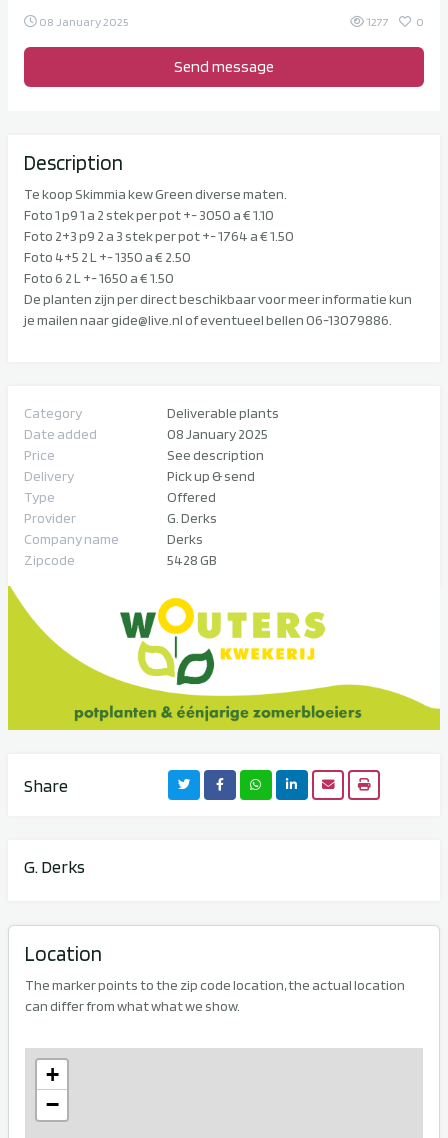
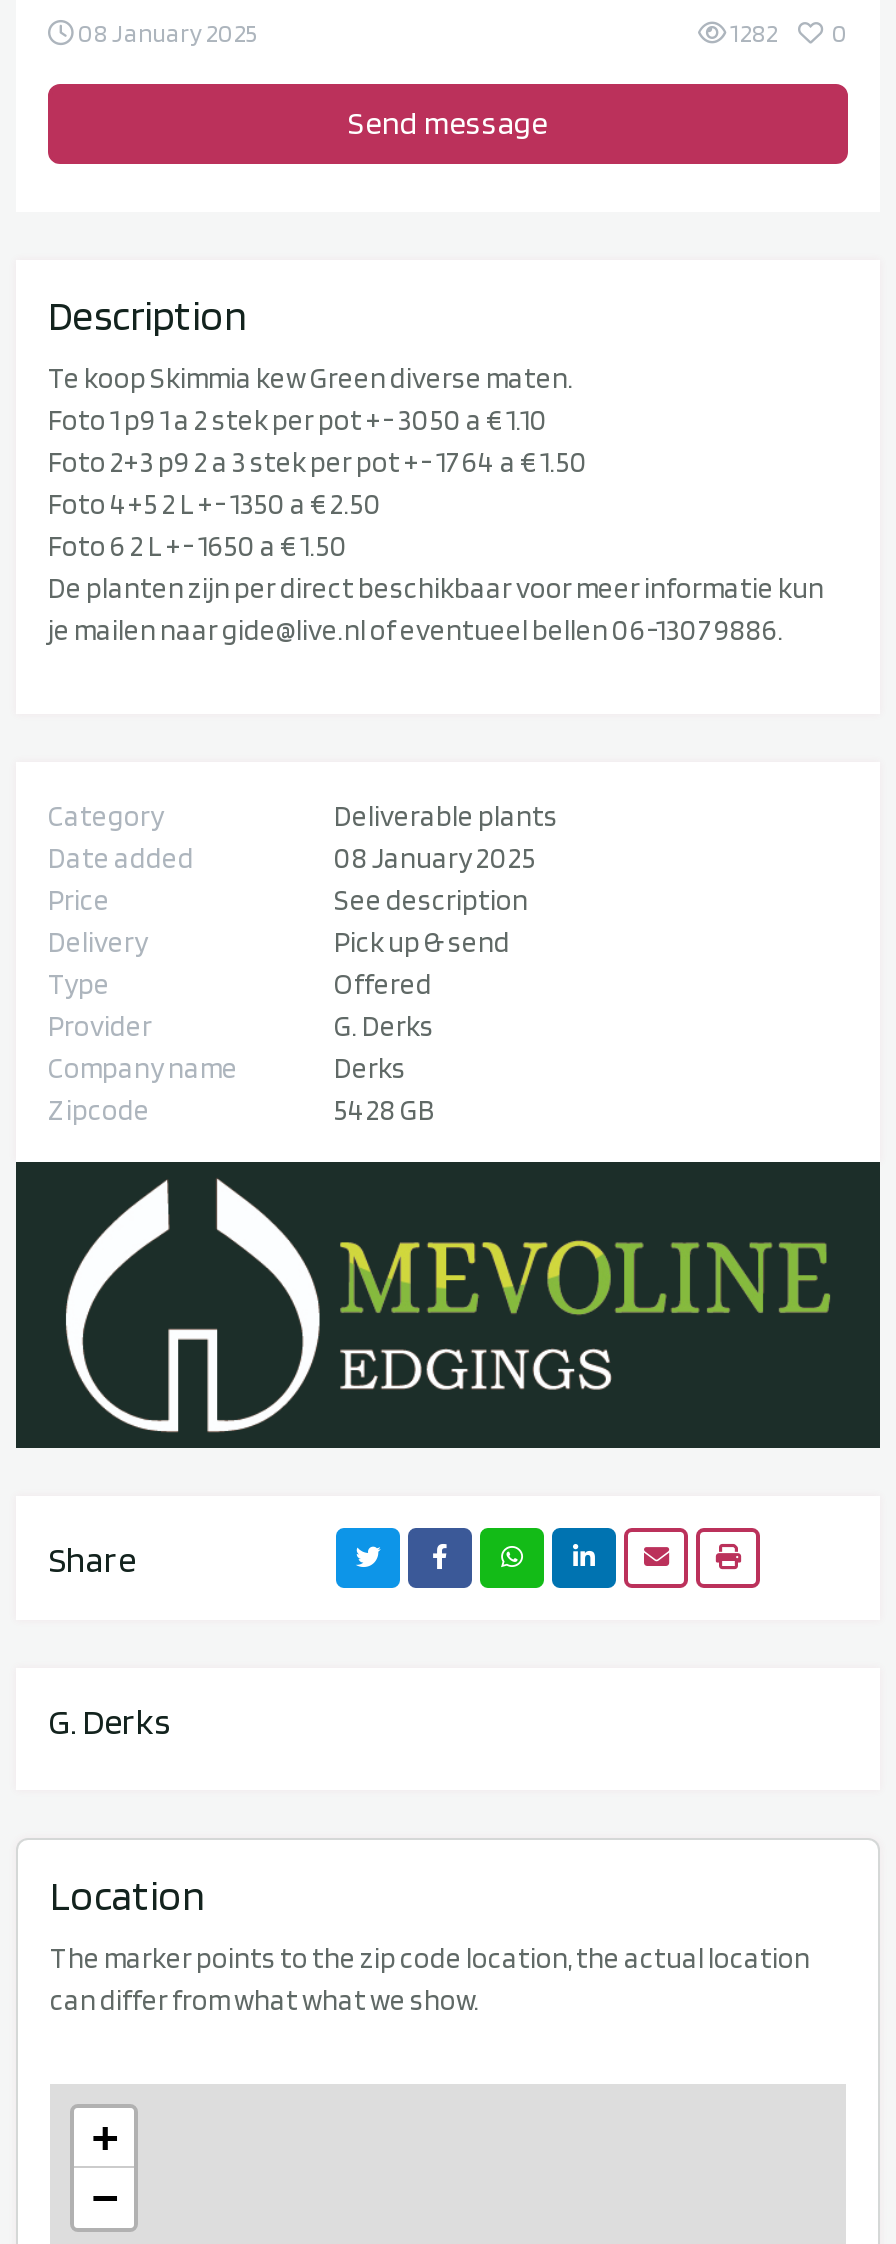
[364,14,424,29] 1277 0 -> [726,18,848,48] 1282 0
[7,585,441,731] [image] -> [14,1160,882,1450] [image]

